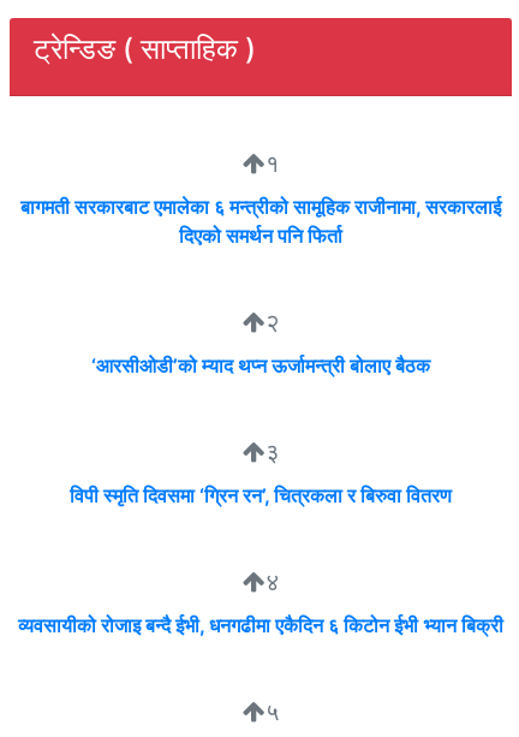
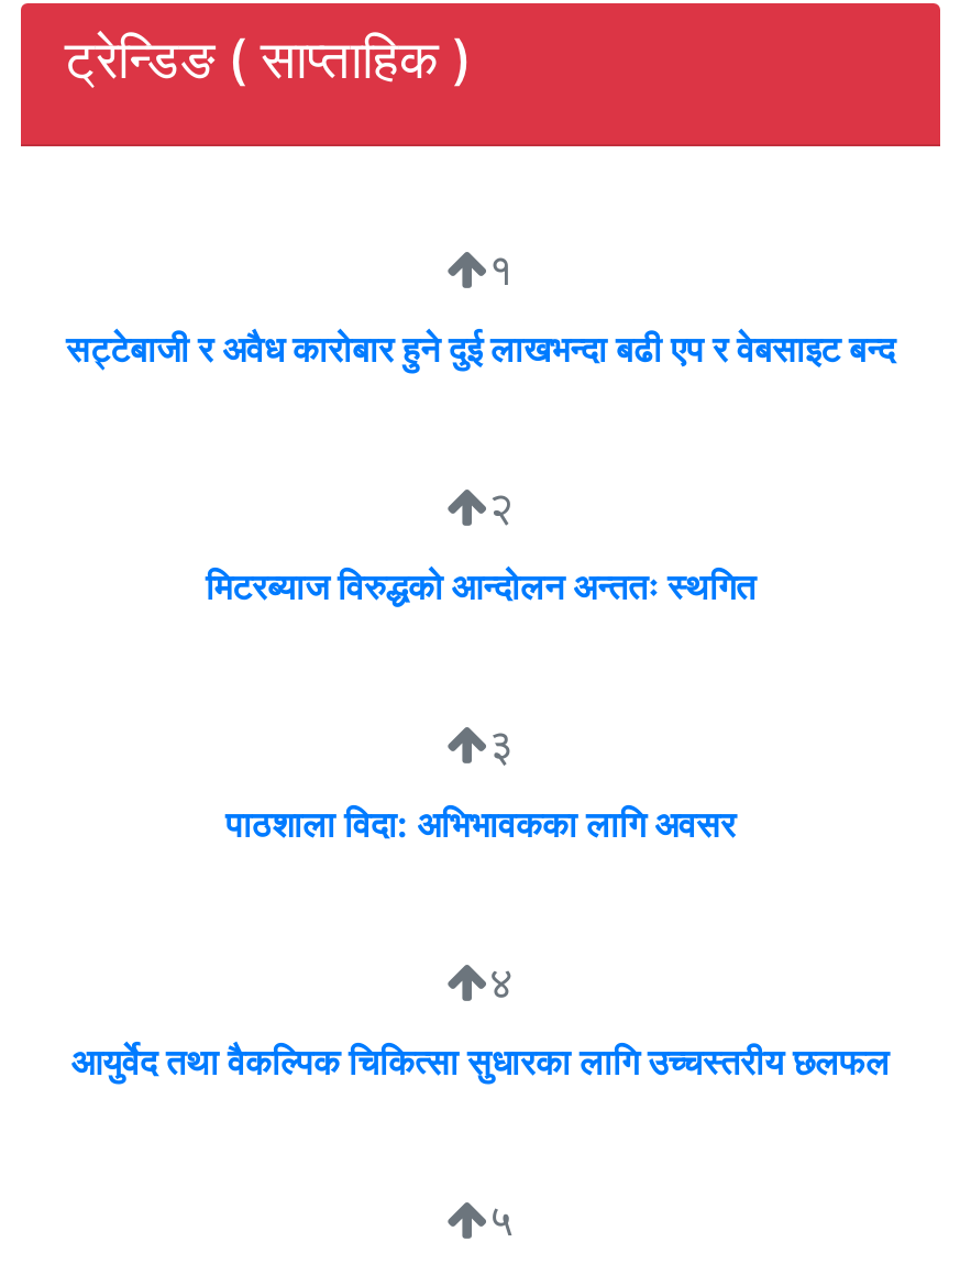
[20,195,501,248] बागमती सरकारबाट एमालेका ६ मन्त्रीको सामूहिक राजीनामा, सरकारलाई | दिएको समर्थन पनि फिर्ता -> [66,327,895,371] सट्टेबाजी र अवैध कारोबार हुने दुई लाखभन्दा बढी एप र वेबसाइट बन्द
[91,354,430,378] ‘आरसीओडी’को म्याद थप्न ऊर्जामन्त्री बोलाए बैठक -> [206,565,755,609] मिटरब्याज विरुद्धको आन्दोलन अन्ततः स्थगित
[70,484,452,508] विपी स्मृति दिवसमा ‘ग्रिन रन’, चित्रकला र बिरुवा वितरण -> [225,802,736,846] पाठशाला विदा: अभिभावकका लागि अवसर
[18,613,503,637] व्यवसायीको रोजाइ बन्दै ईभी, धनगढीमा एकैदिन ६ किटोन ईभी भ्यान बिक्री -> [71,1040,890,1084] आयुर्वेद तथा वैकल्पिक चिकित्सा सुधारका लागि उच्चस्तरीय छलफल

